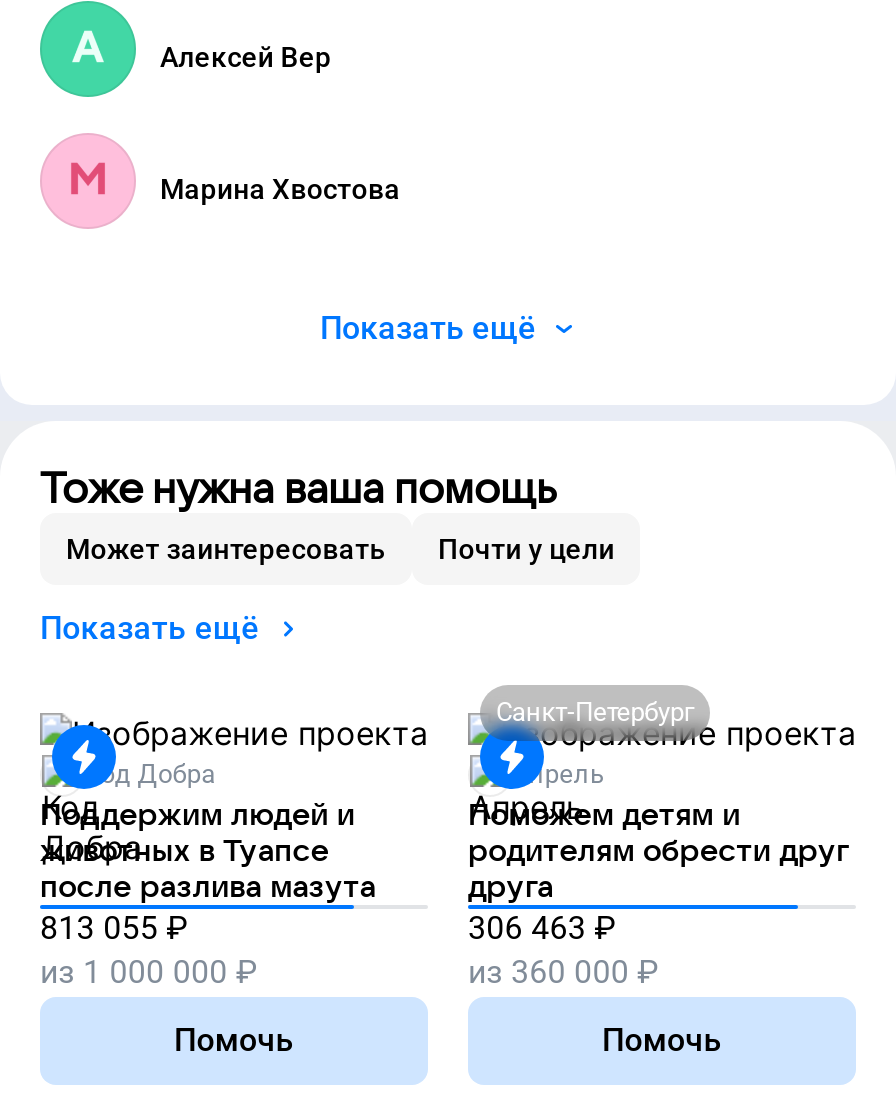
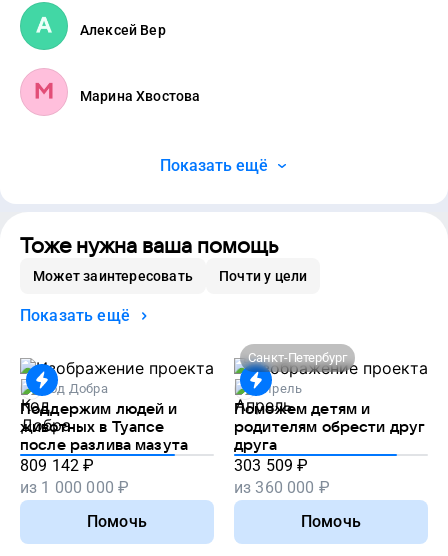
[40,909,189,947] 813 055 ₽ -> [20,456,94,475] 809 142 ₽
[468,909,617,947] 306 463 ₽ -> [234,456,308,475] 303 509 ₽

